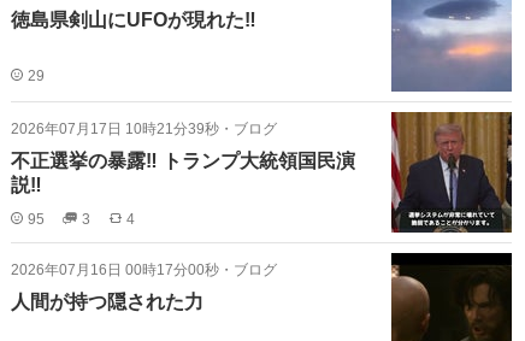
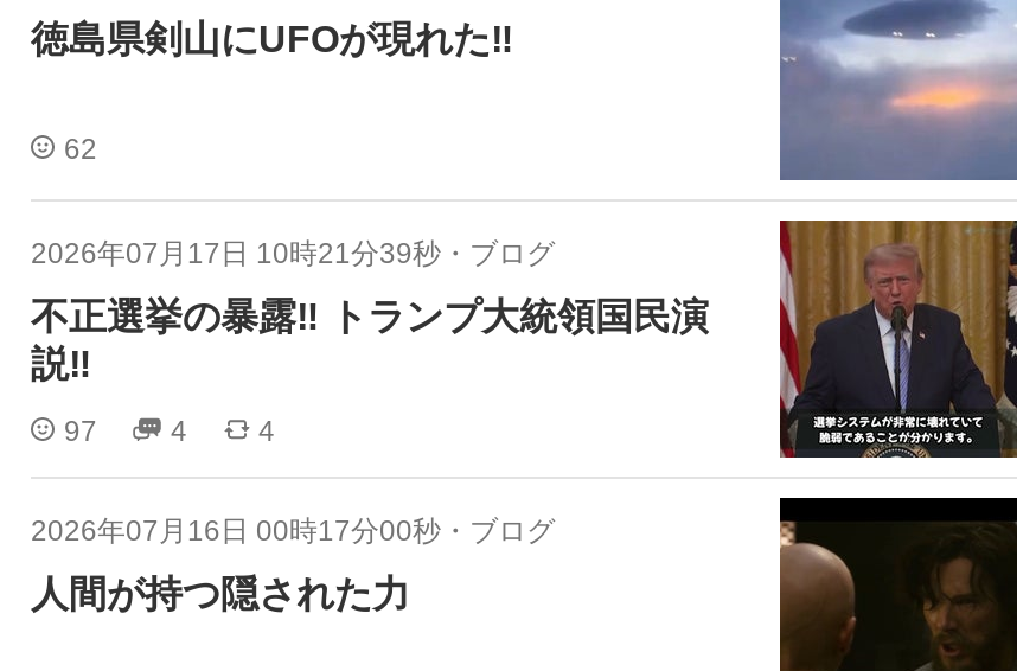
[28,67,45,84] 29 -> [64,133,97,166] 62
[28,211,45,228] 95 -> [64,415,97,448] 97
[82,211,90,228] 3 -> [171,415,187,448] 4

